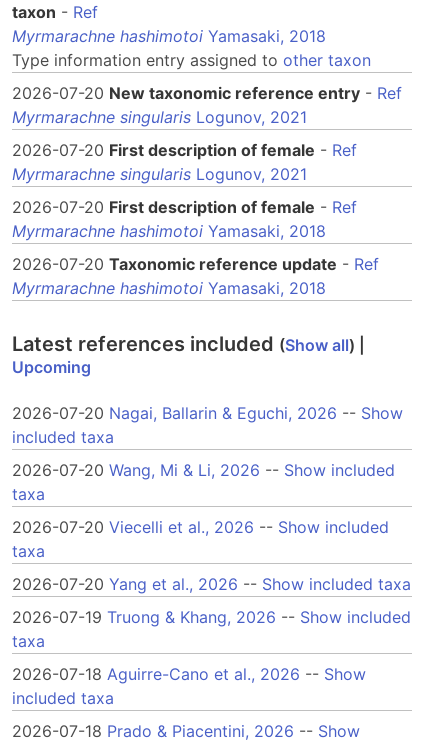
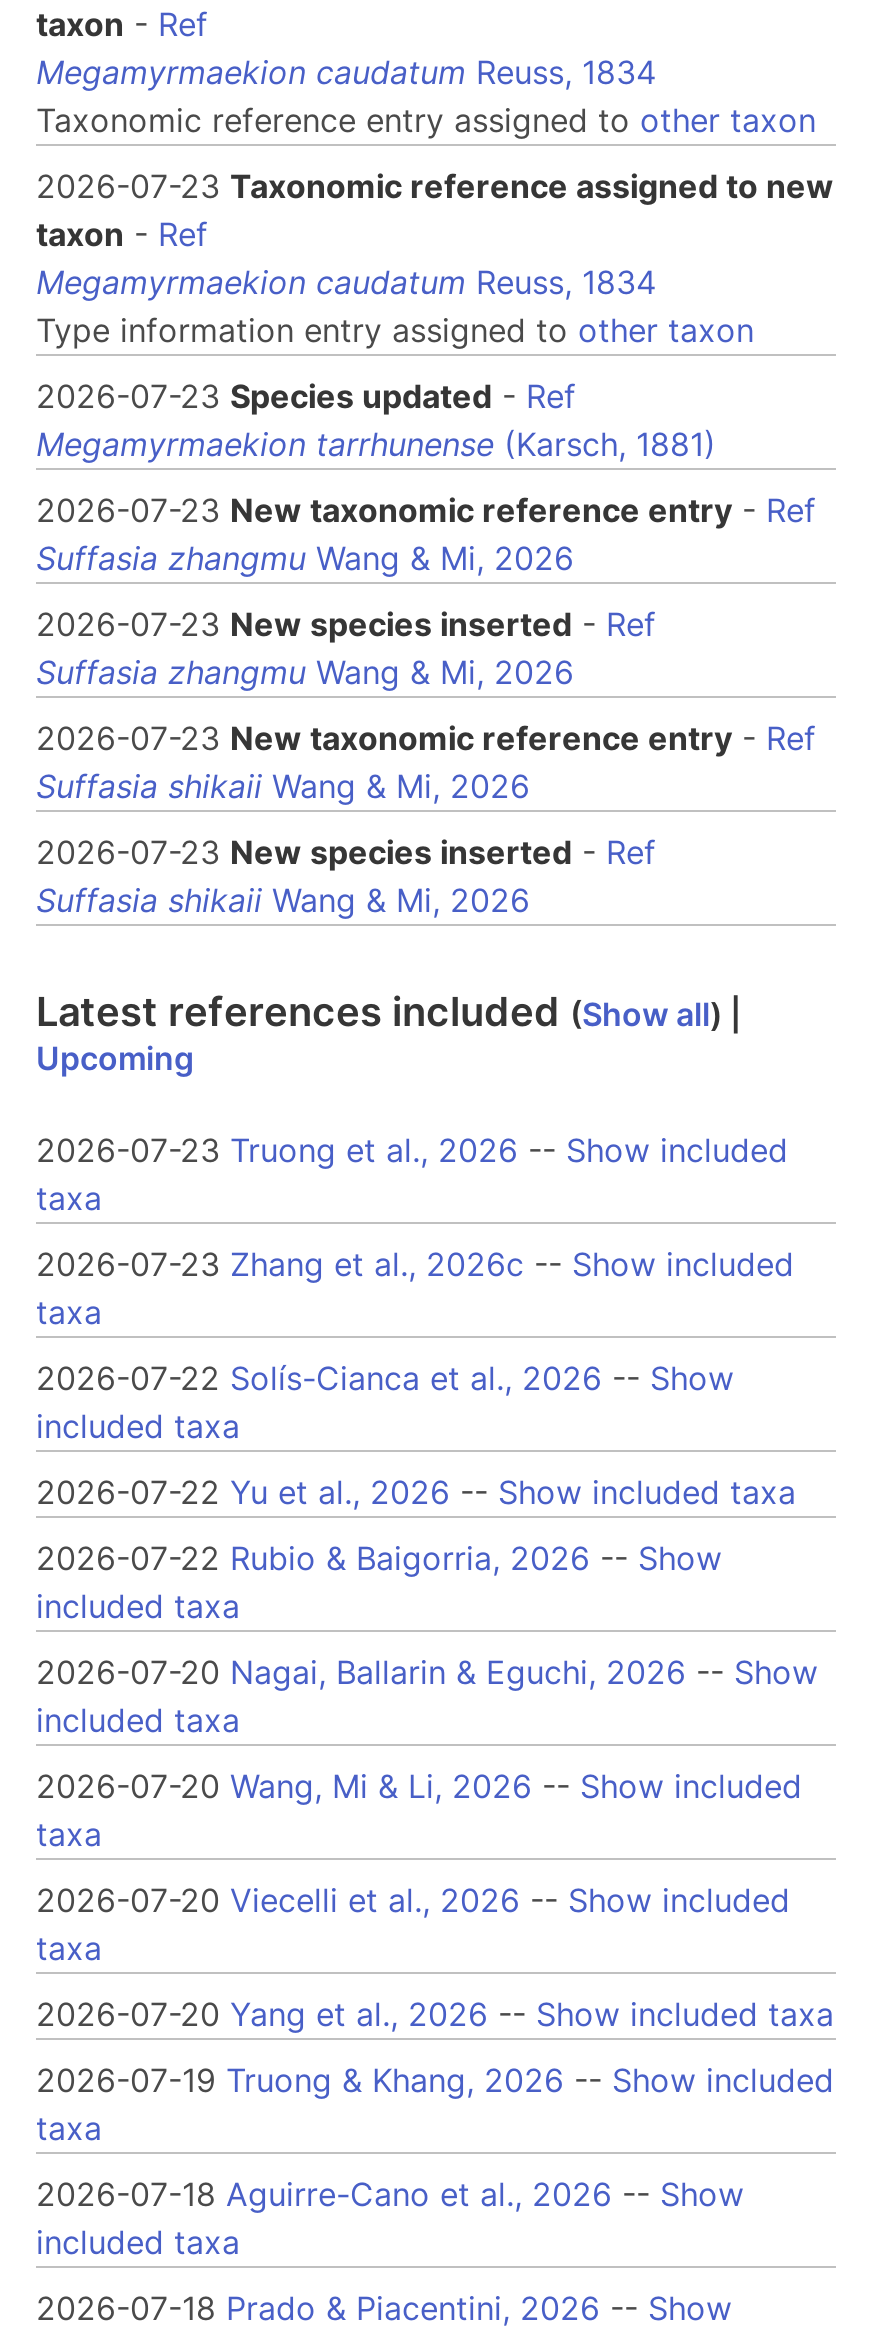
[12,26,326,46] Myrmarachne hashimotoi Yamasaki, 2018 -> [36,52,834,302] Megamyrmaekion caudatum Reuss, 1834 | Taxonomic reference entry assigned to other taxon | 2026-07-23 Taxonomic reference assigned to new | taxon - Ref | Megamyrmaekion caudatum Reuss, 1834
[12,83,402,298] 2026-07-20 New taxonomic reference entry - Ref | Myrmarachne singularis Logunov, 2021 | 2026-07-20 First description of female - Ref | Myrmarachne singularis Logunov, 2021 | 2026-07-20 First description of female - Ref | Myrmarachne hashimotoi Yamasaki, 2018 | 2026-07-20 Taxonomic reference update - Ref | Myrmarachne hashimotoi Yamasaki, 2018 -> [36,376,816,920] 2026-07-23 Species updated - Ref | Megamyrmaekion tarrhunense (Karsch, 1881) | 2026-07-23 New taxonomic reference entry - Ref | Suffasia zhangmu Wang & Mi, 2026 | 2026-07-23 New species inserted - Ref | Suffasia zhangmu Wang & Mi, 2026 | 2026-07-23 New taxonomic reference entry - Ref | Suffasia shikaii Wang & Mi, 2026 | 2026-07-23 New species inserted - Ref | Suffasia shikaii Wang & Mi, 2026
none -> [36,1130,796,1626] 2026-07-23 Truong et al., 2026 -- Show included | taxa | 2026-07-23 Zhang et al., 2026c -- Show included | taxa | 2026-07-22 Solís-Cianca et al., 2026 -- Show | included taxa | 2026-07-22 Yu et al., 2026 -- Show included taxa | 2026-07-22 Rubio & Baigorria, 2026 -- Show | included taxa

